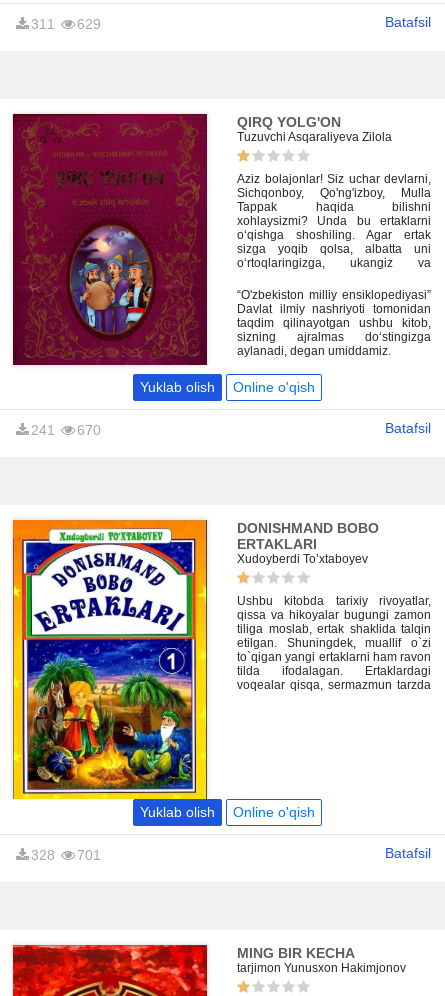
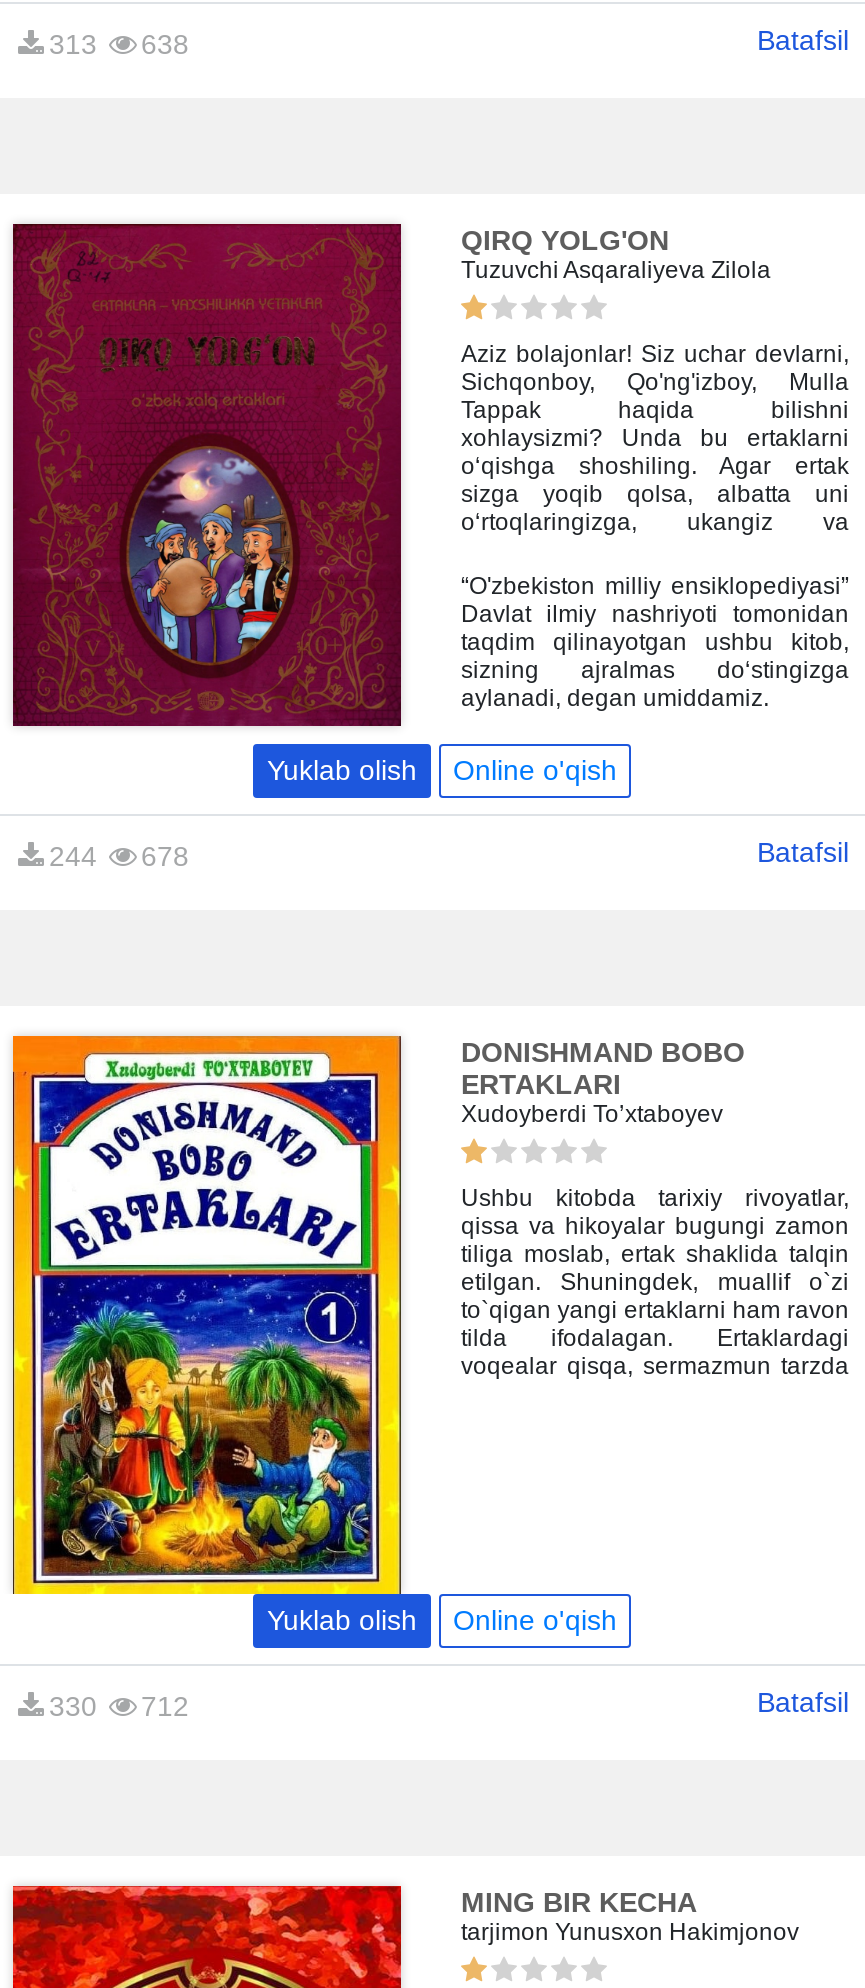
[31,16,55,32] 311 -> [49,28,97,60] 313
[77,16,101,32] 629 -> [141,28,189,60] 638
[31,422,55,438] 241 -> [49,840,97,872] 244
[77,422,101,438] 670 -> [141,840,189,872] 678
[31,847,55,863] 328 -> [49,1690,97,1722] 330
[77,847,101,863] 701 -> [141,1690,189,1722] 712

